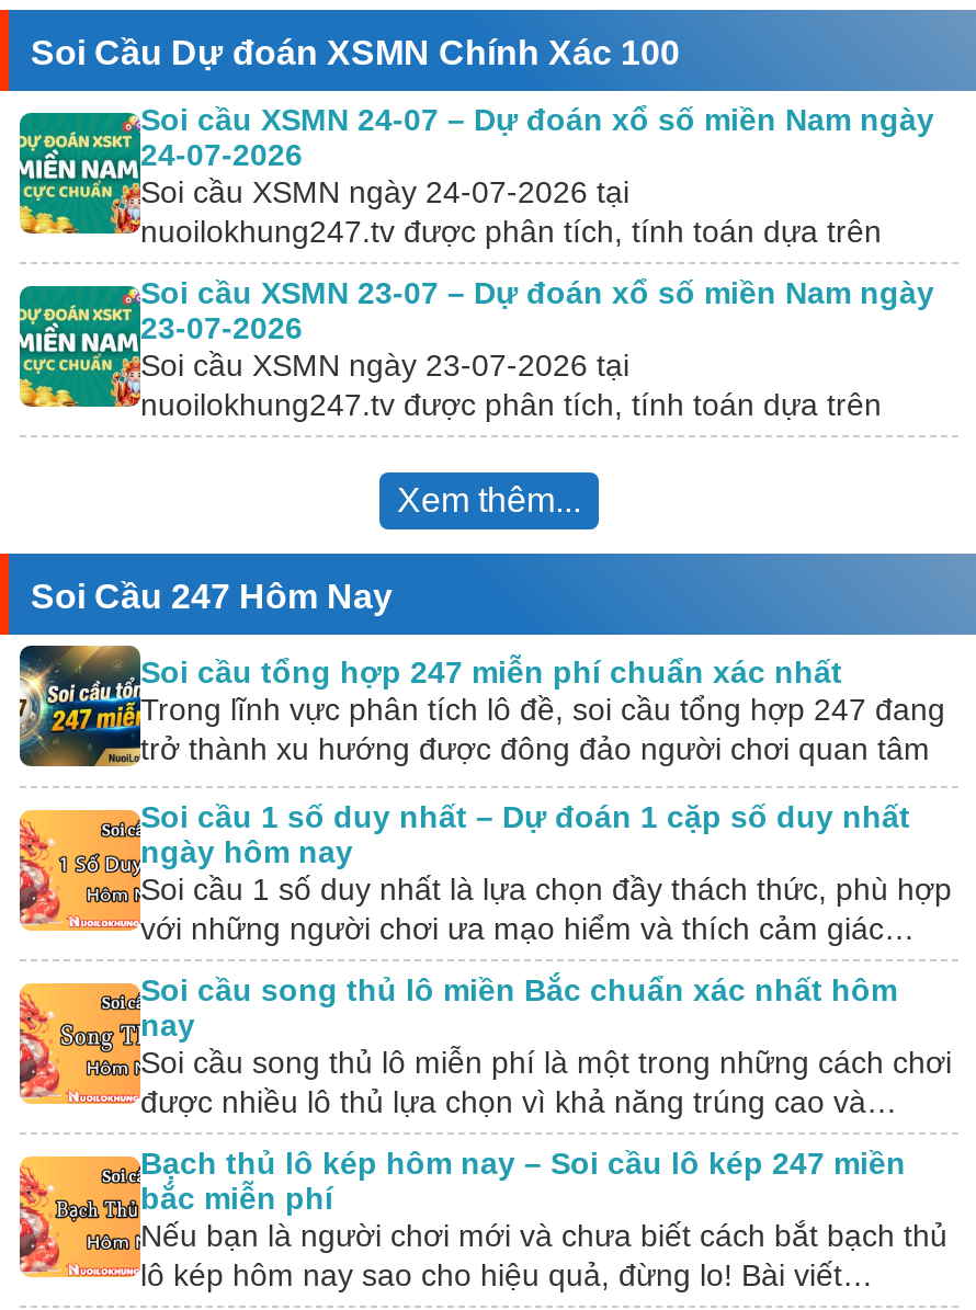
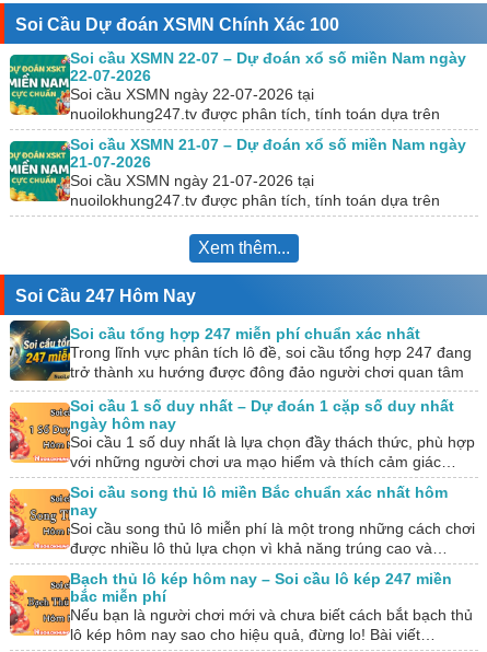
[140,102,934,137] Soi cầu XSMN 24-07 – Dự đoán xổ số miền Nam ngày -> [70,49,466,67] Soi cầu XSMN 22-07 – Dự đoán xổ số miền Nam ngày
[140,137,303,172] 24-07-2026 -> [70,67,151,84] 22-07-2026
[140,175,629,210] Soi cầu XSMN ngày 24-07-2026 tại -> [70,85,314,103] Soi cầu XSMN ngày 22-07-2026 tại
[140,275,934,310] Soi cầu XSMN 23-07 – Dự đoán xổ số miền Nam ngày -> [70,136,466,153] Soi cầu XSMN 21-07 – Dự đoán xổ số miền Nam ngày
[140,310,303,346] 23-07-2026 -> [70,153,151,171] 21-07-2026
[140,348,629,383] Soi cầu XSMN ngày 23-07-2026 tại -> [70,172,314,189] Soi cầu XSMN ngày 21-07-2026 tại

